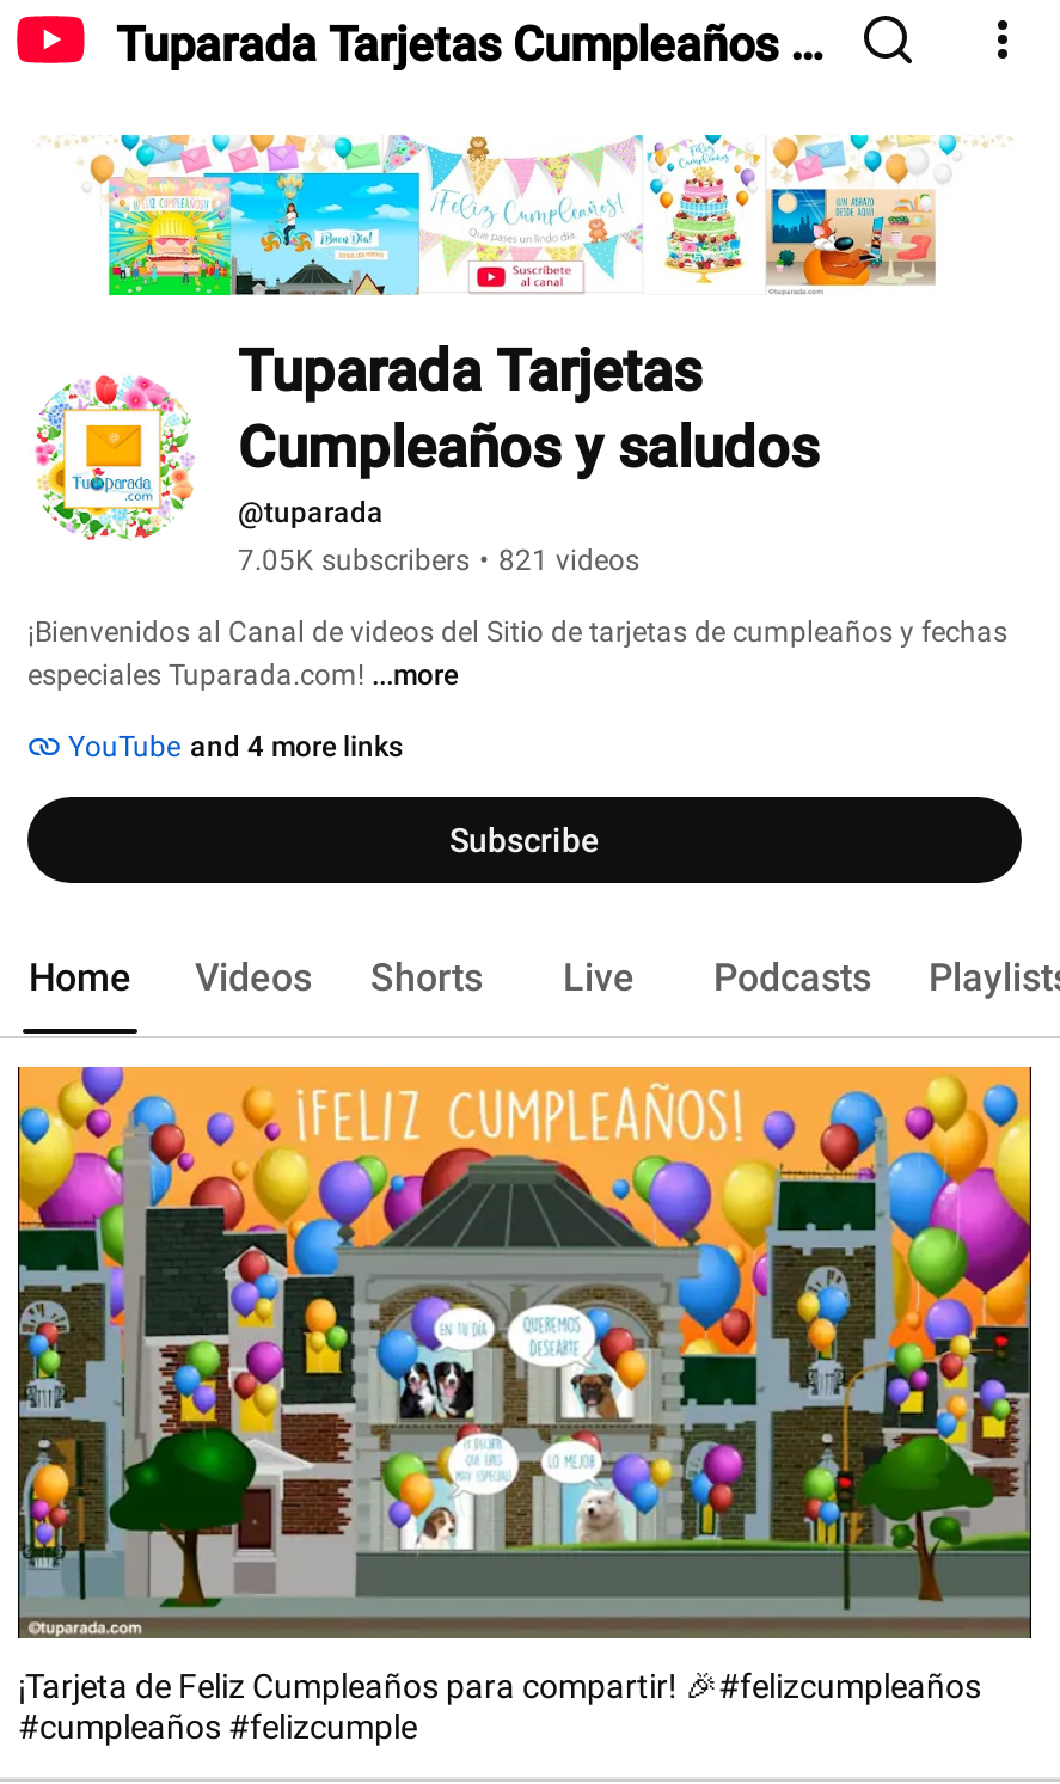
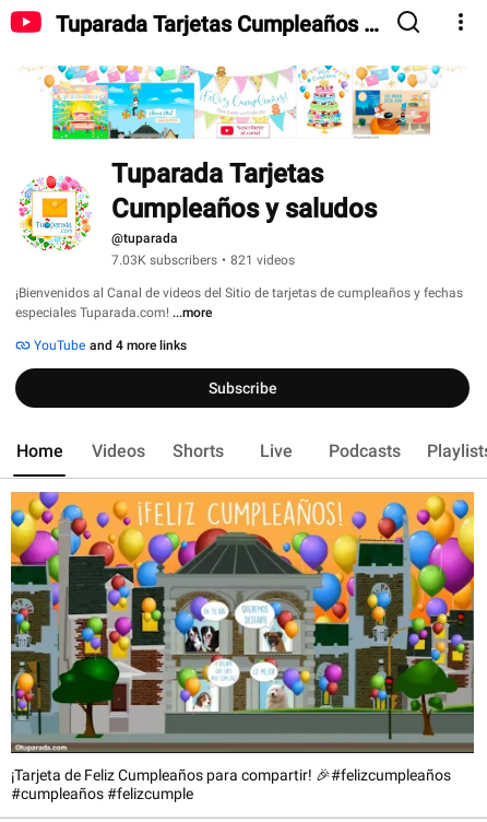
[238,544,639,577] 7.05K subscribers • 821 videos -> [111,253,295,268] 7.03K subscribers • 821 videos

